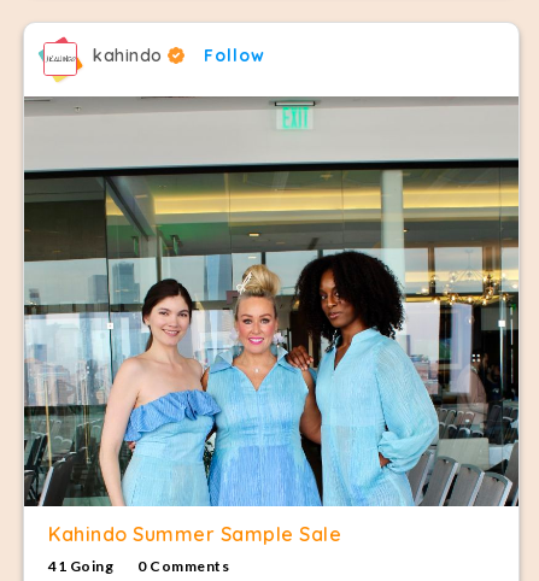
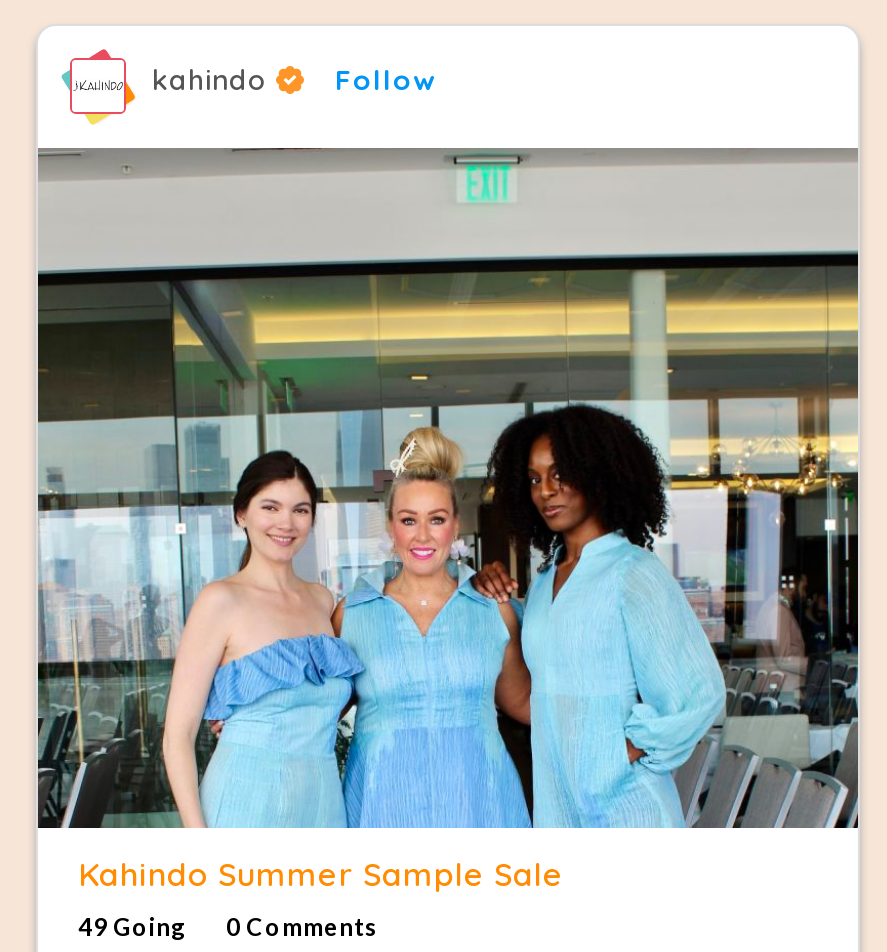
[48,557,229,575] 41 Going 0 Comments -> [78,912,378,942] 49 Going 0 Comments

